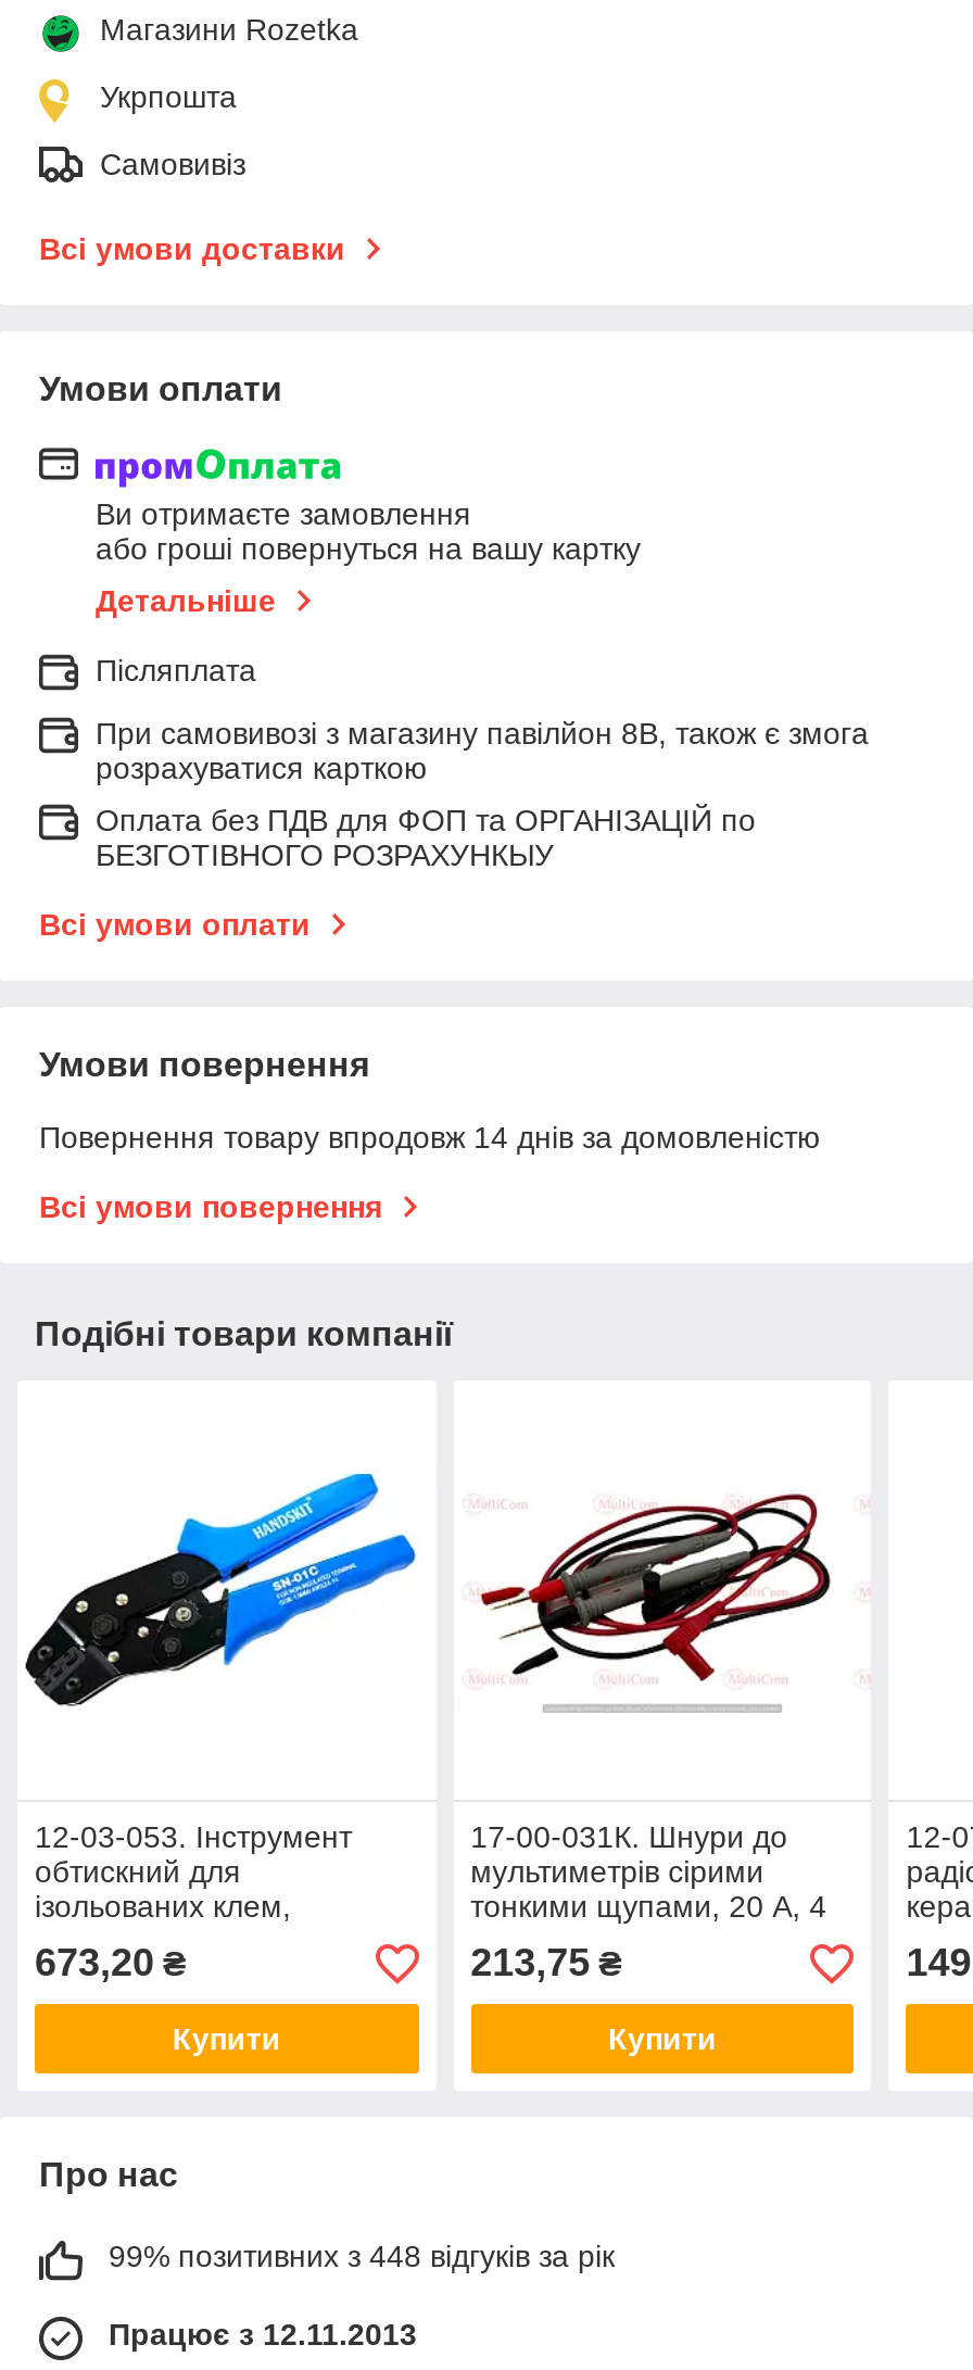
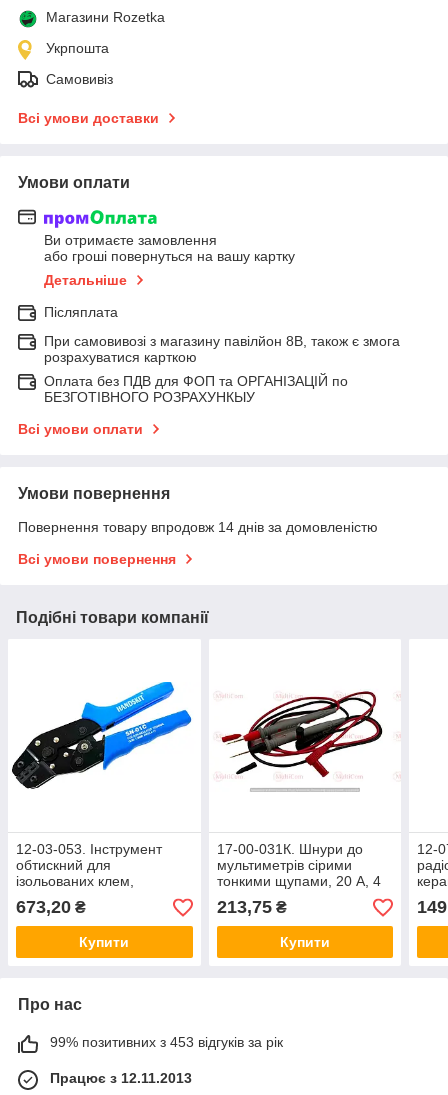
[109,2239,615,2273] 99% позитивних з 448 відгуків за рік -> [50,1034,283,1050] 99% позитивних з 453 відгуків за рік

